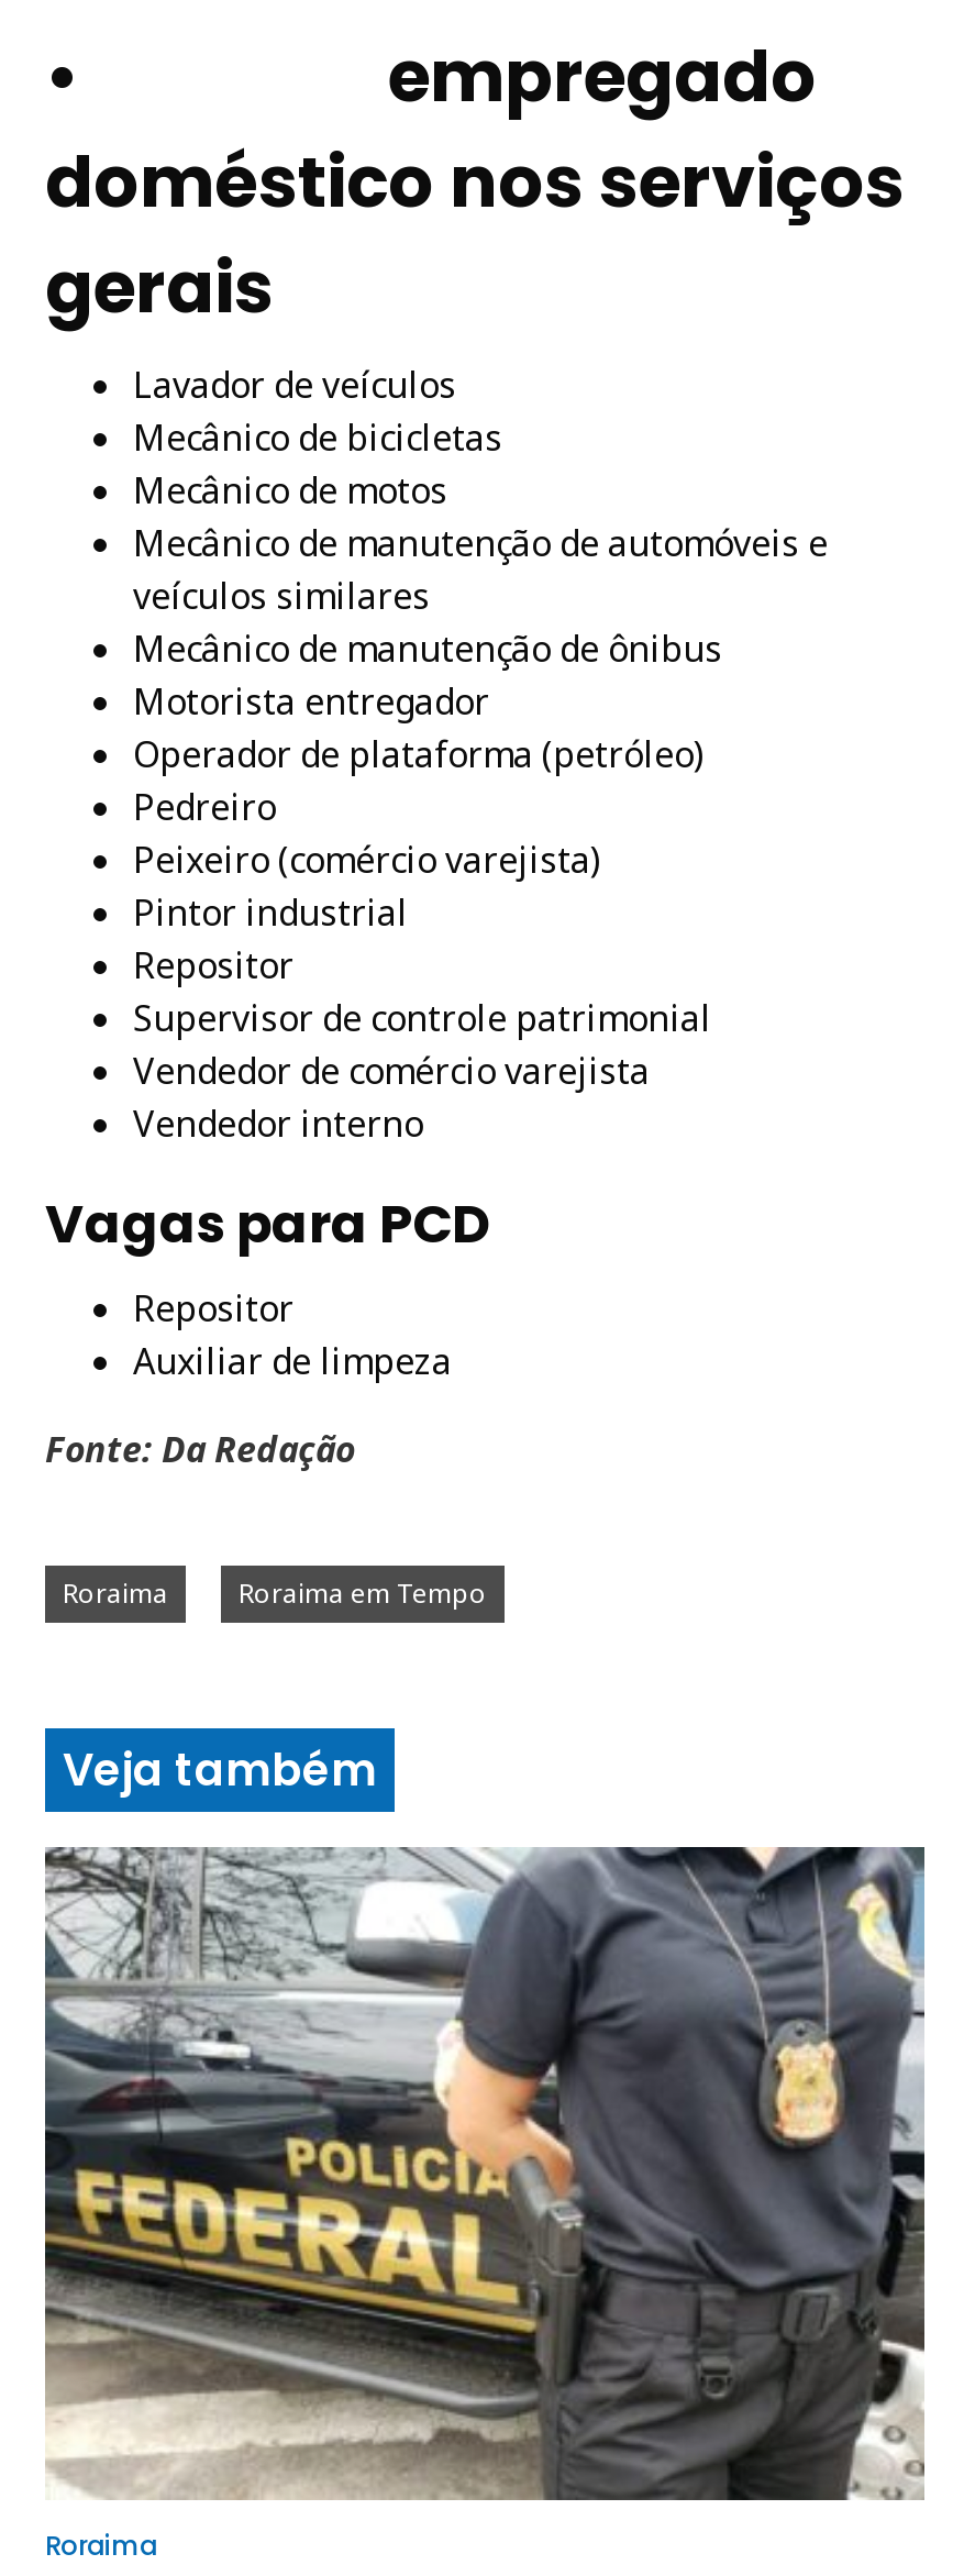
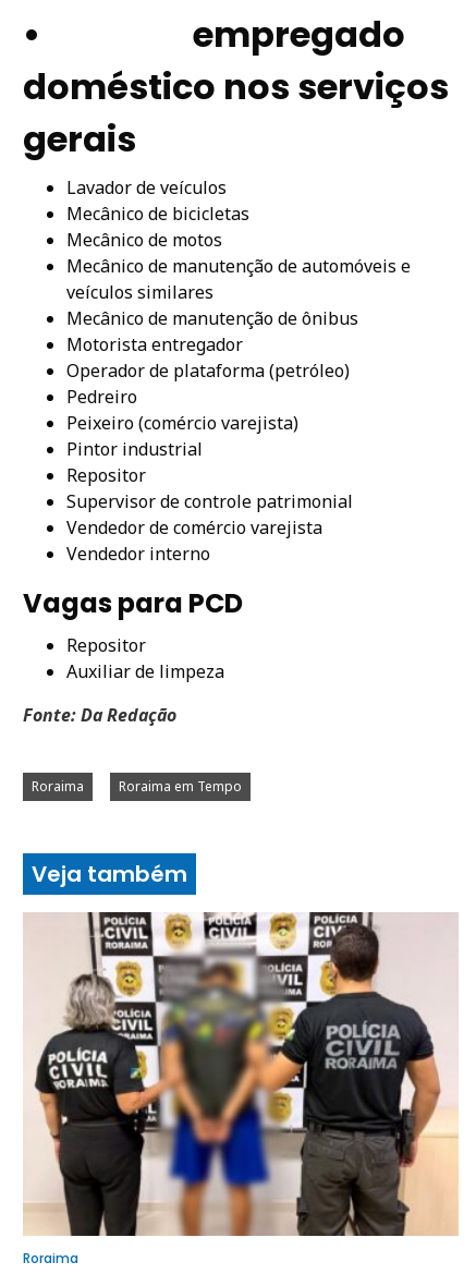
[43,1845,927,2502] [image] -> [23,911,459,1237] [image]

